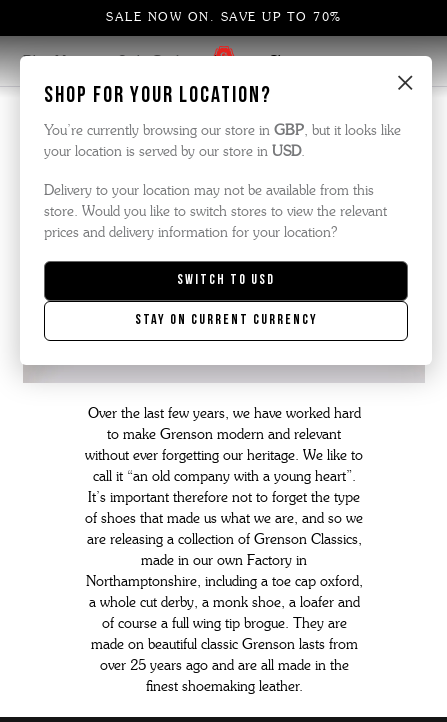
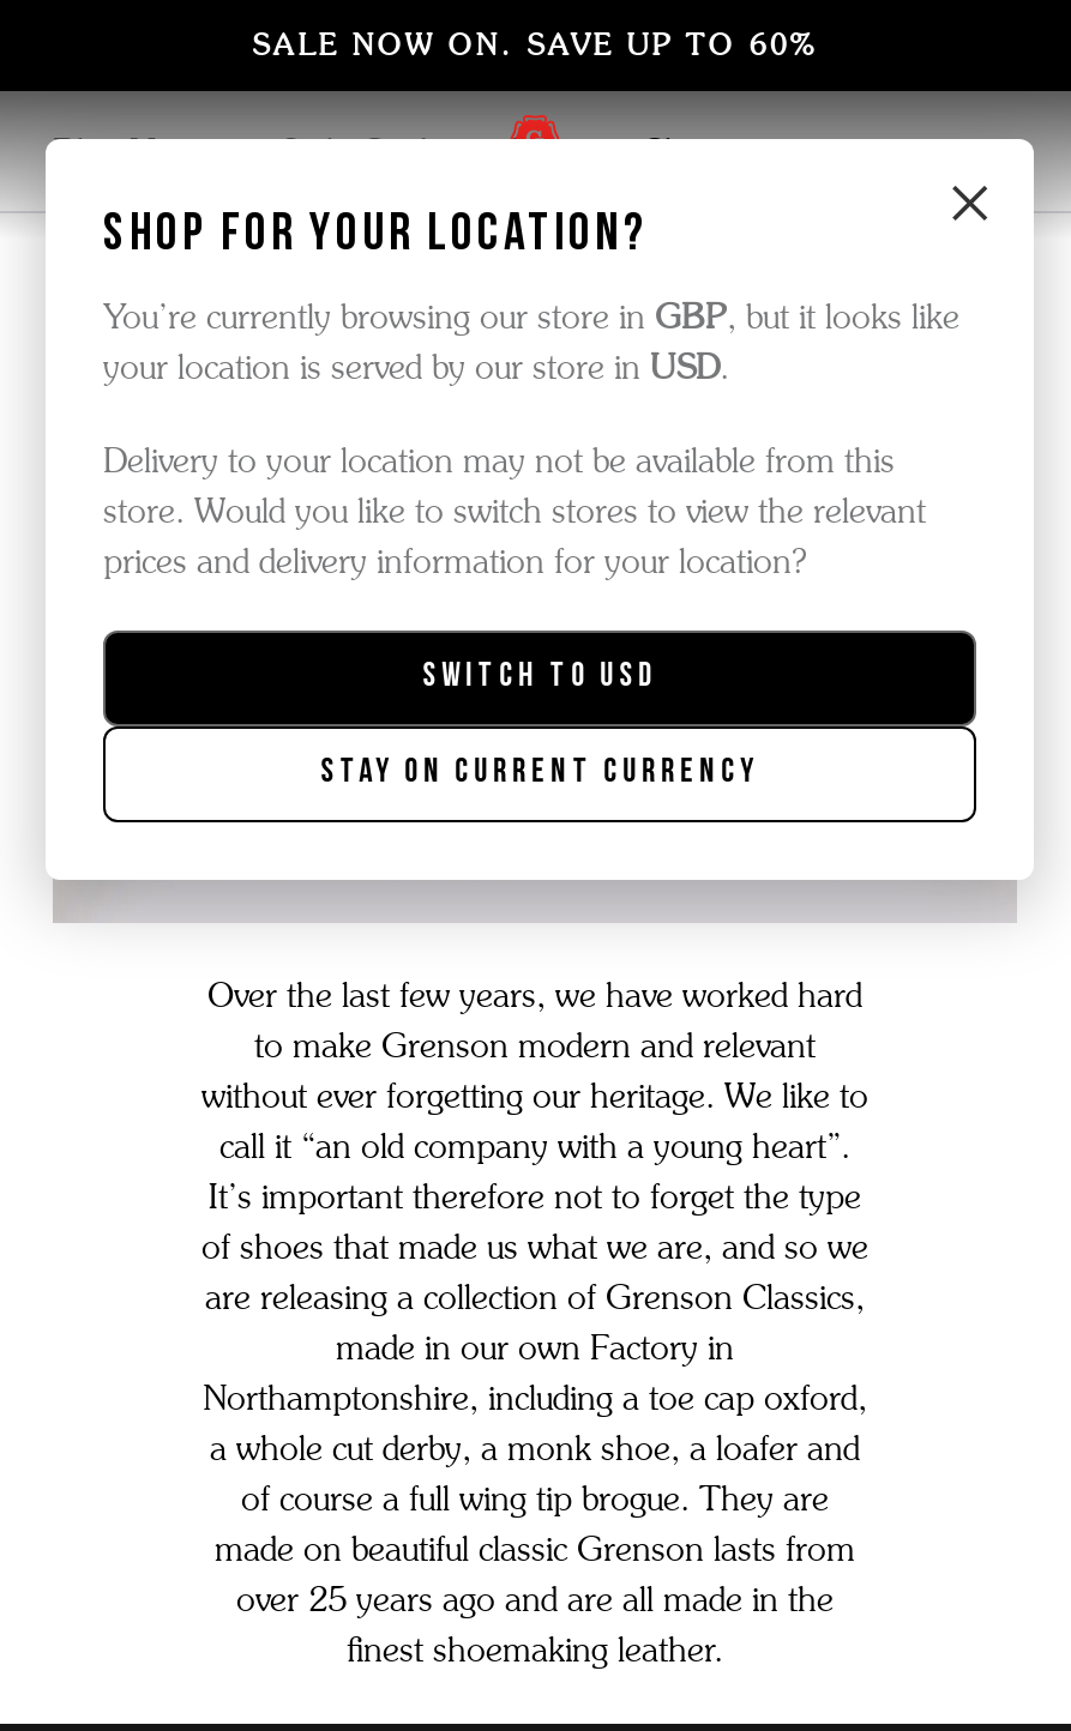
[106,9,342,24] SALE NOW ON. SAVE UP TO 70% -> [252,26,817,62] SALE NOW ON. SAVE UP TO 60%

